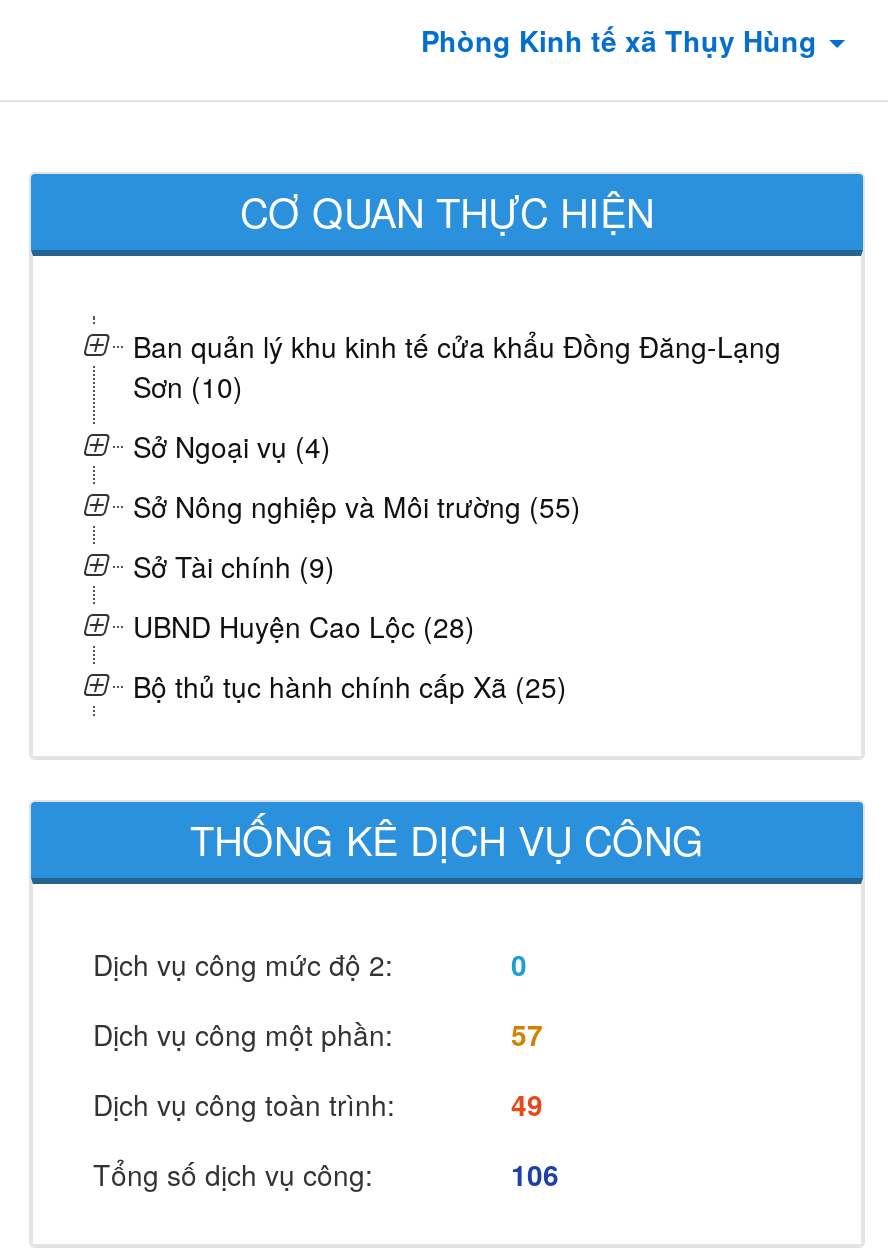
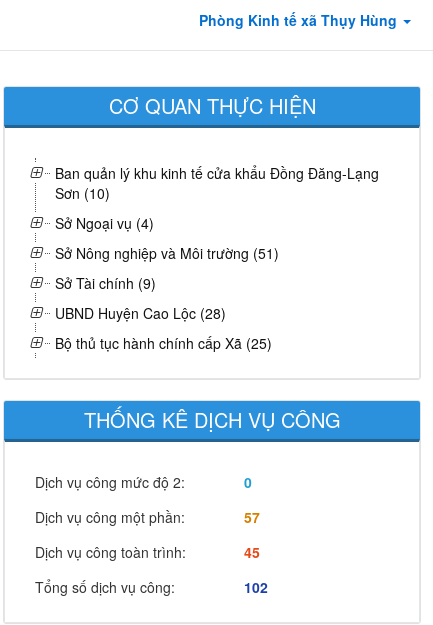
[133,486,581,526] Sở Nông nghiệp và Môi trường (55) -> [55,243,279,263] Sở Nông nghiệp và Môi trường (51)
[511,1084,543,1124] 49 -> [244,542,260,562] 45
[511,1154,559,1194] 106 -> [244,577,268,597] 102

